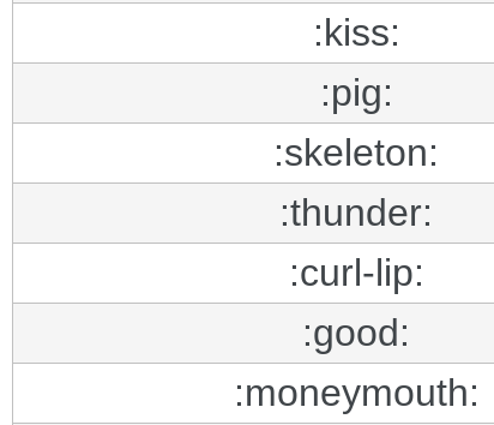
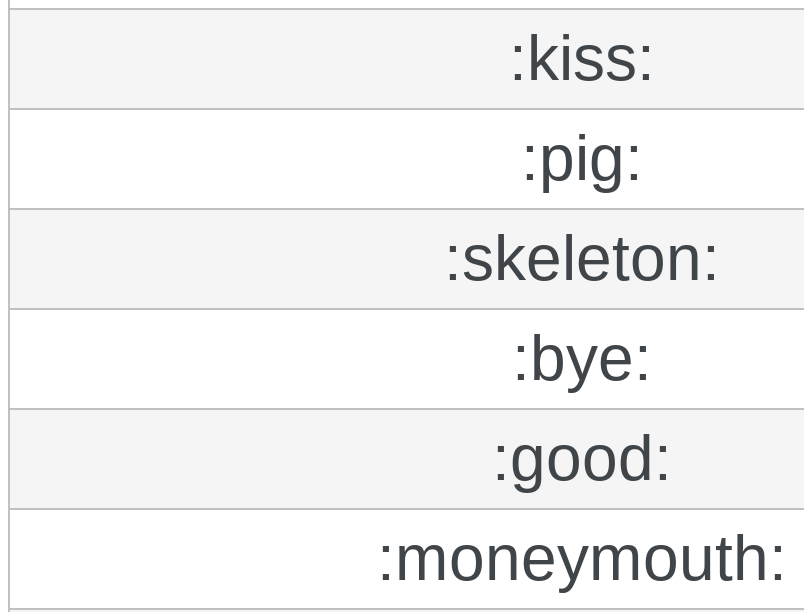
[279,191,433,294] :thunder: | :curl-lip: -> [512,322,652,394] :bye:

